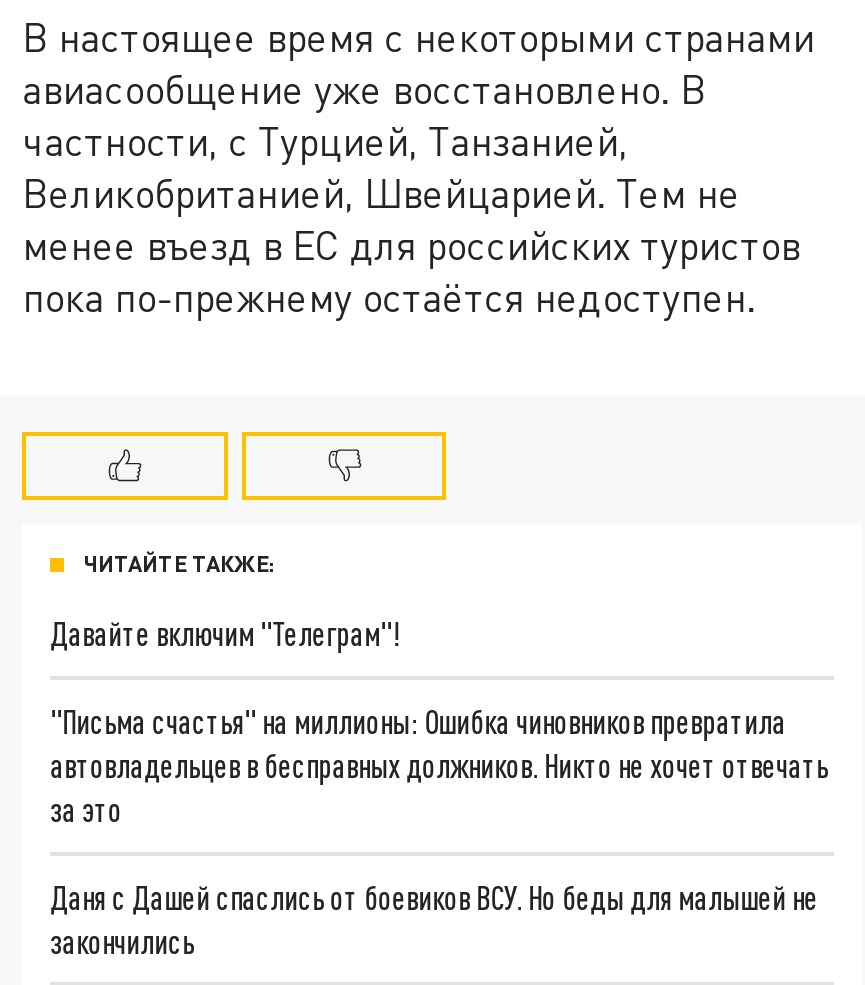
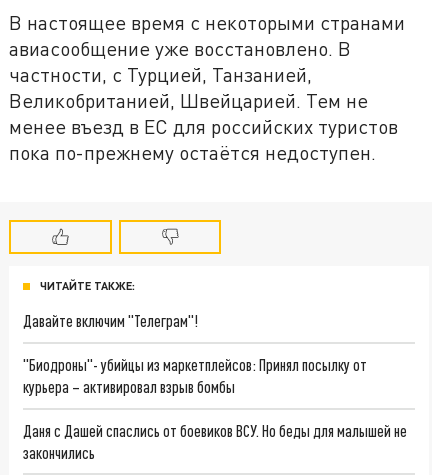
[50,702,828,828] "Письма счастья" на миллионы: Ошибка чиновников превратила | автовладельцев в бесправных должников. Никто не хочет отвечать | за это -> [23,355,367,396] "Биодроны"- убийцы из маркетплейсов: Принял посылку от | курьера – активировал взрыв бомбы

